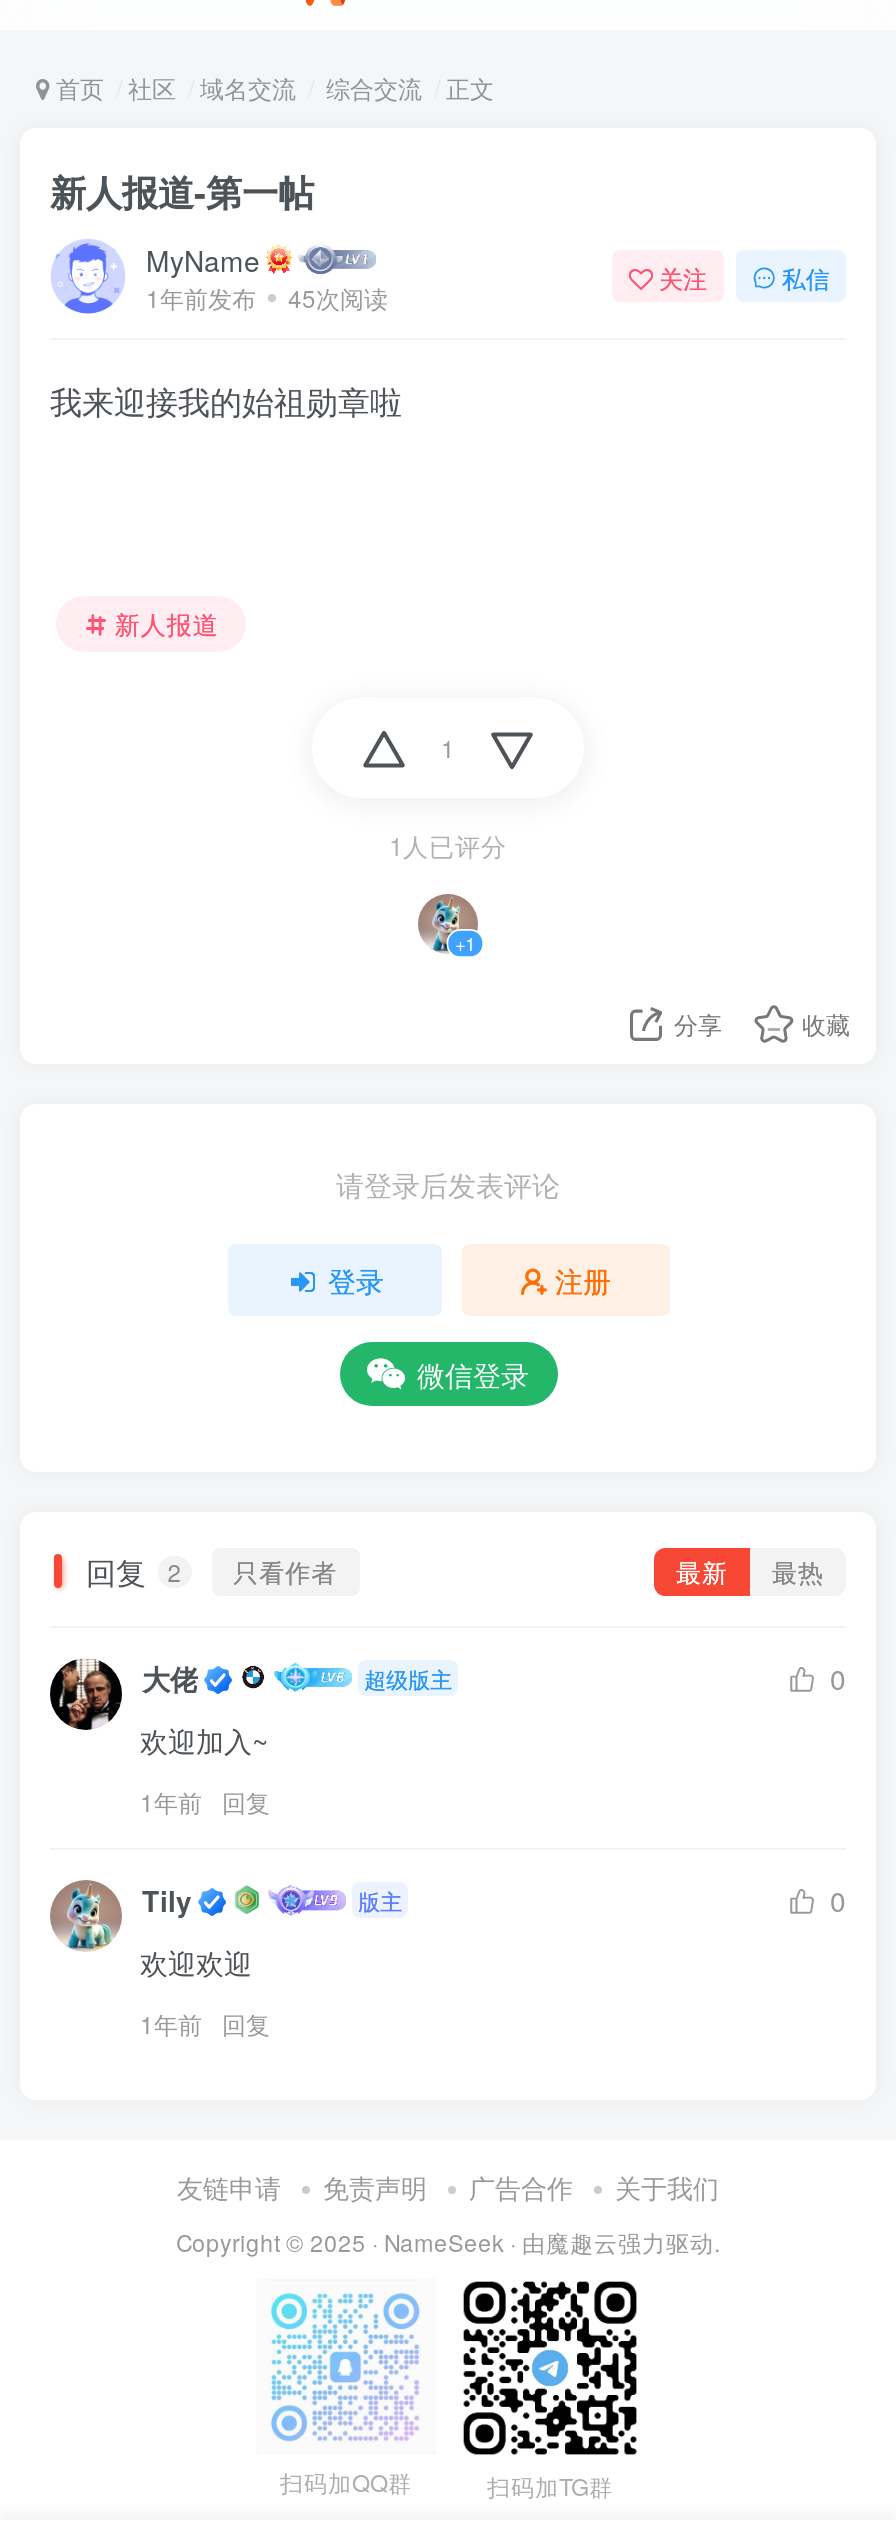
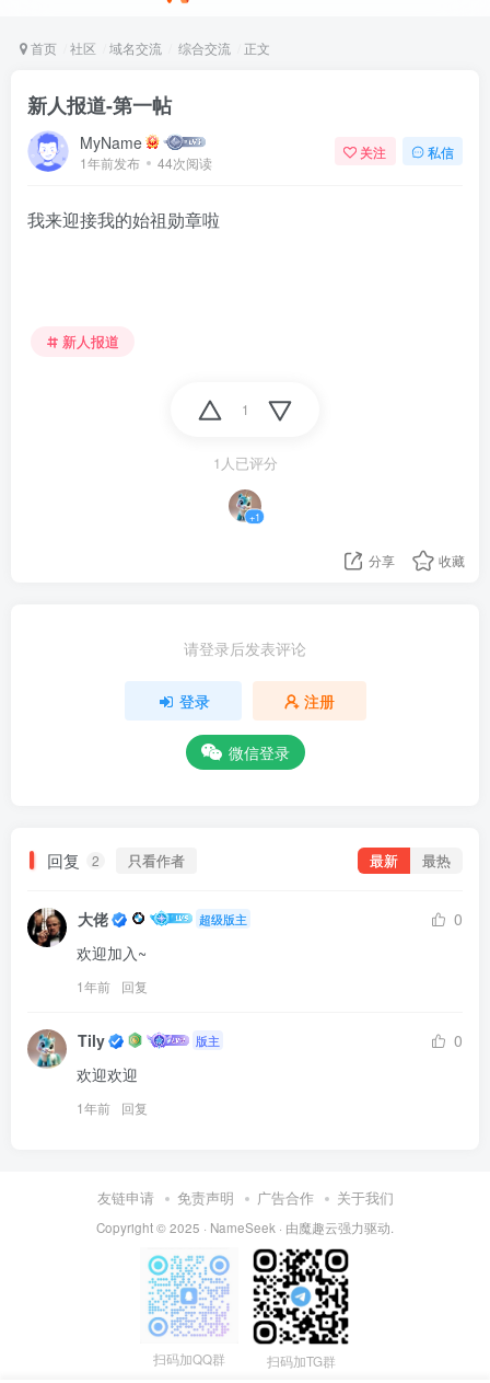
[146,279,388,313] 1年前发布 45次阅读 -> [80,153,212,171] 1年前发布 44次阅读

